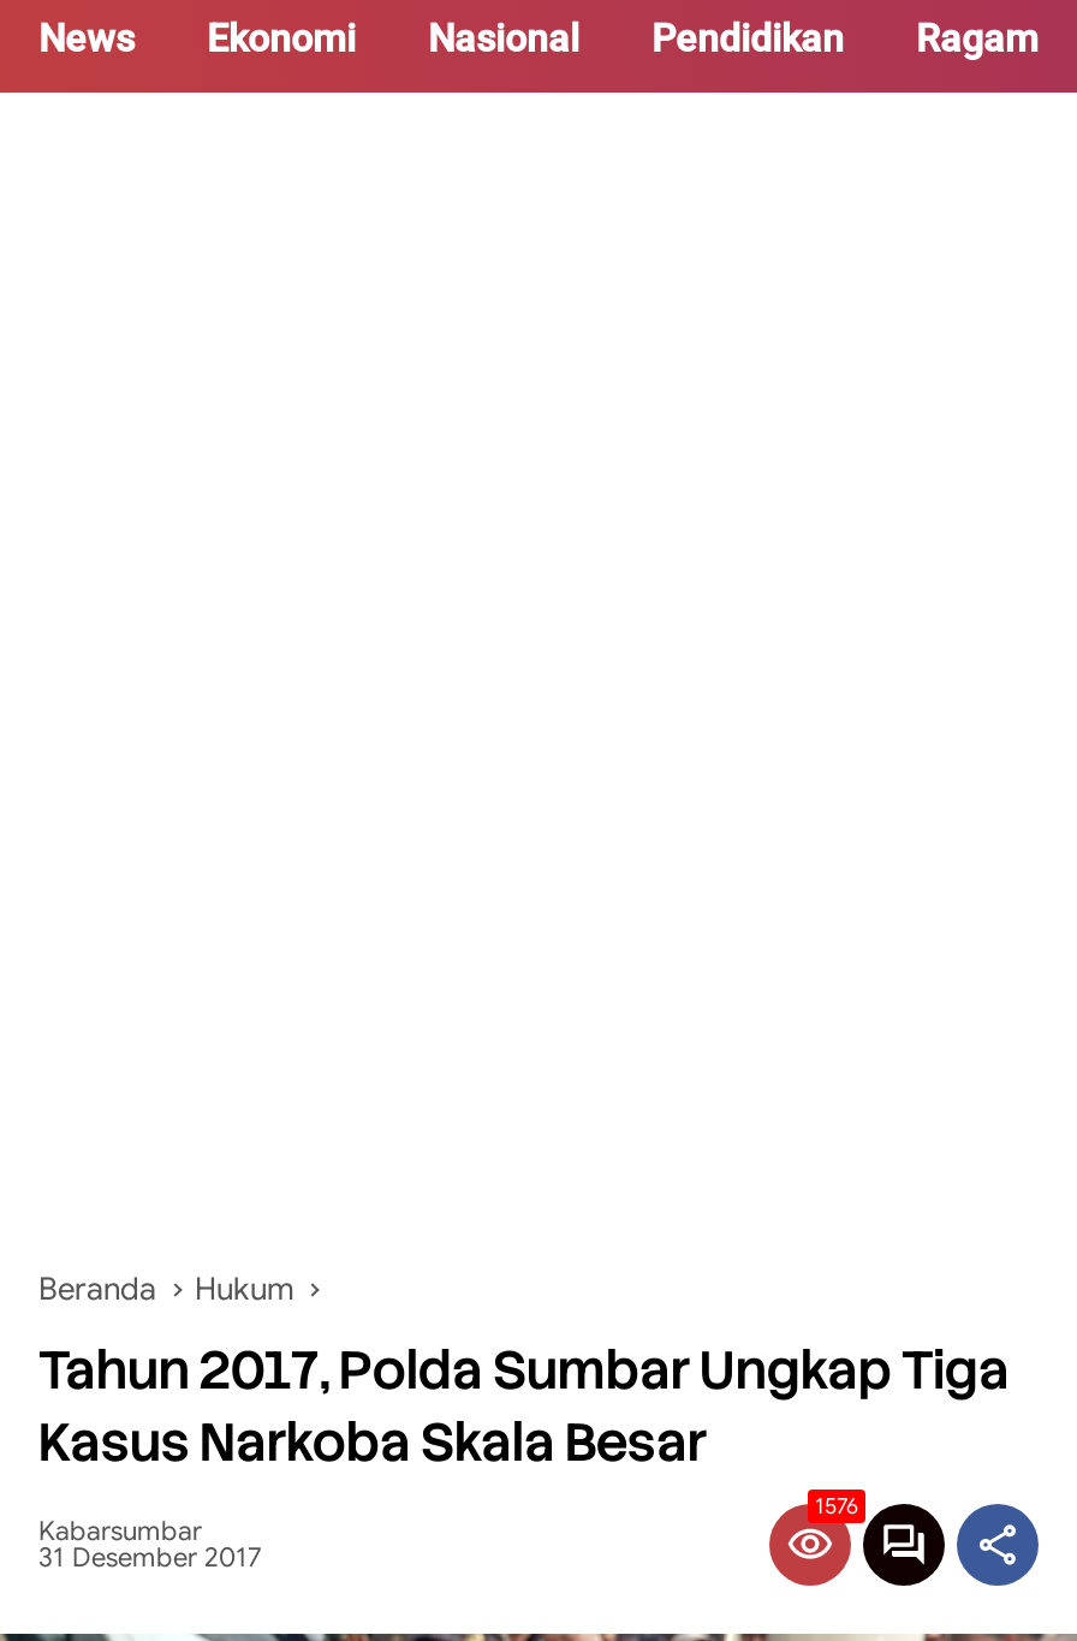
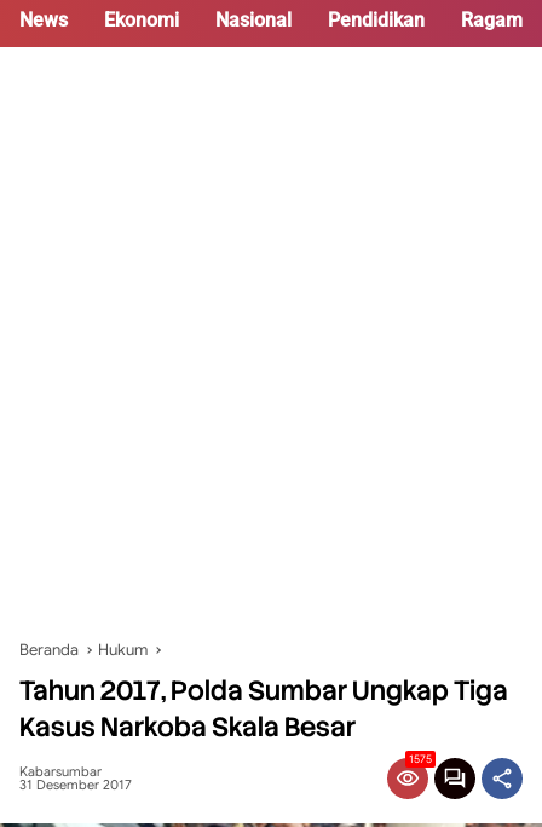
[815,1492,858,1521] 1576 -> [409,752,432,766] 1575

